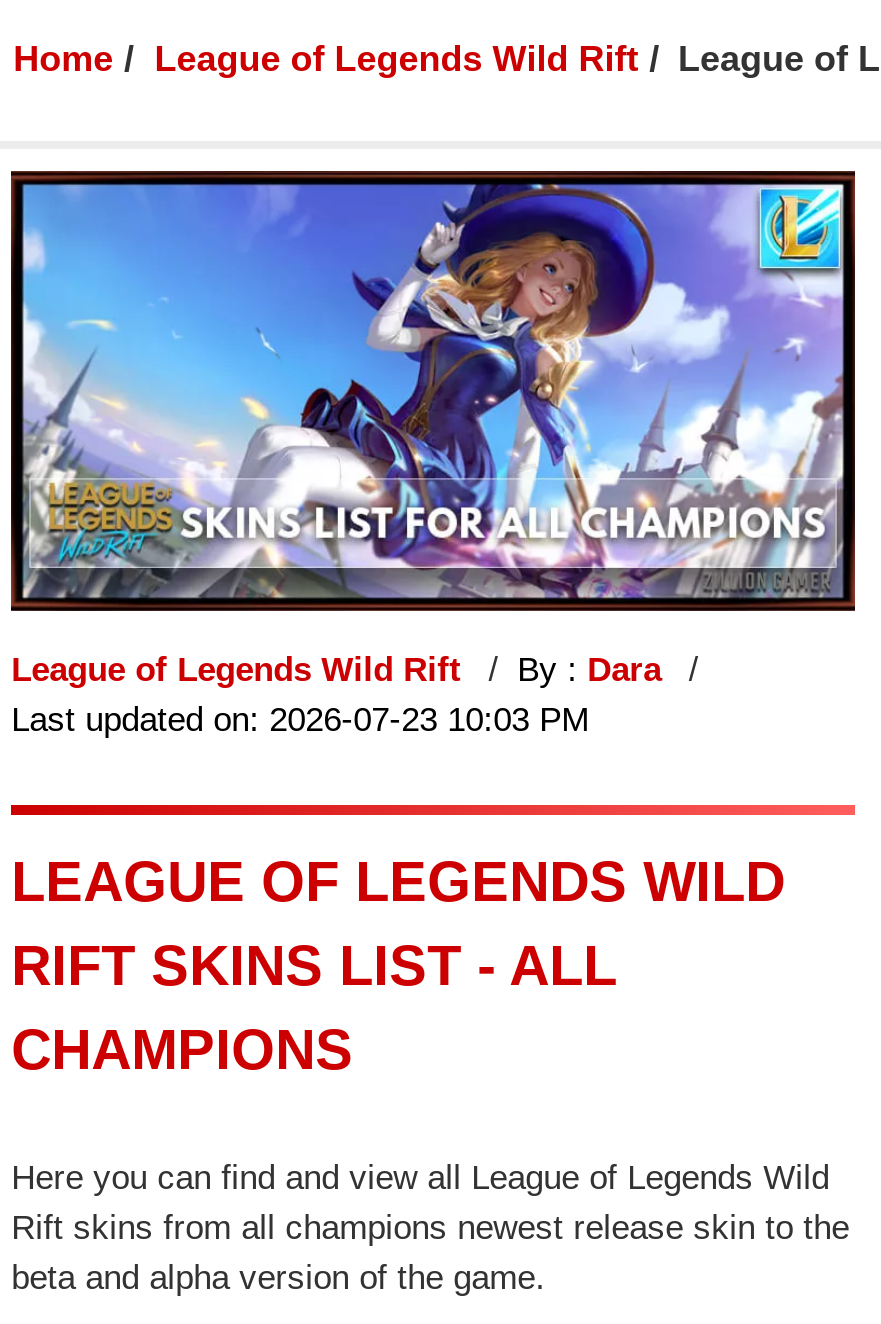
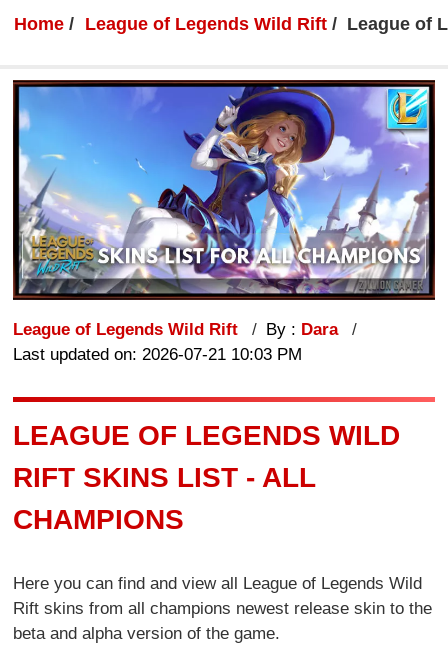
[11,701,589,739] Last updated on: 2026-07-23 10:03 PM -> [13,345,302,364] Last updated on: 2026-07-21 10:03 PM

